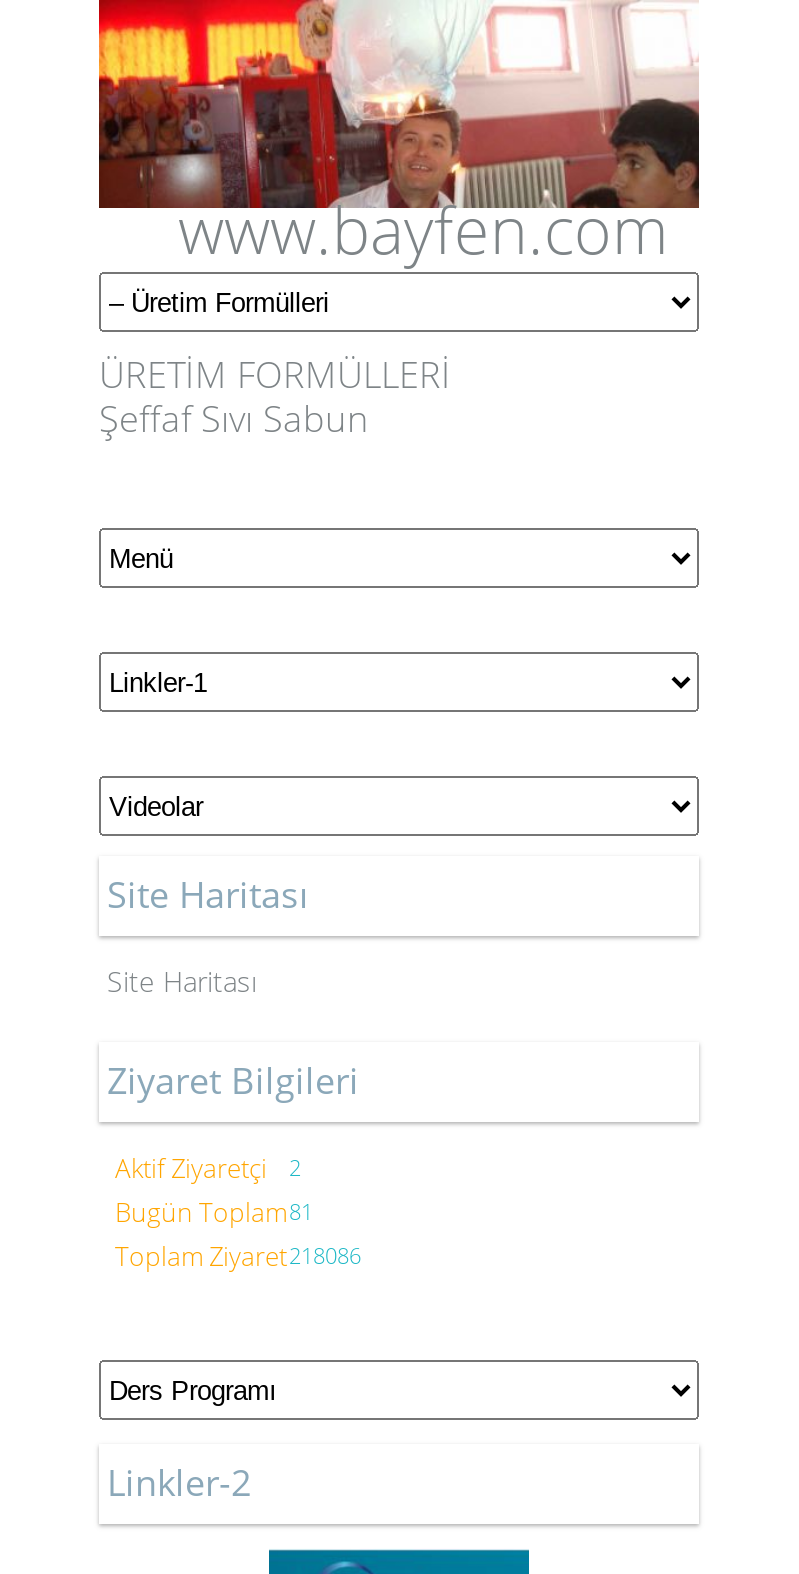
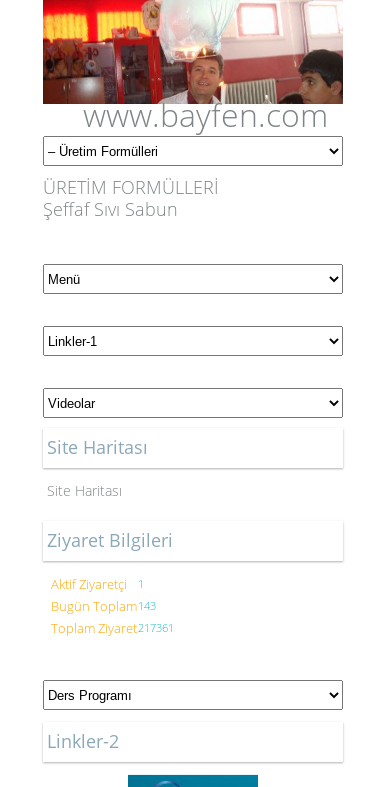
[115,1150,301,1186] Aktif Ziyaretçi 2 -> [51,575,144,593] Aktif Ziyaretçi 1
[115,1194,313,1230] Bugün Toplam81 -> [51,597,156,615] Bugün Toplam143
[115,1238,361,1274] Toplam Ziyaret218086 -> [51,619,174,637] Toplam Ziyaret217361

